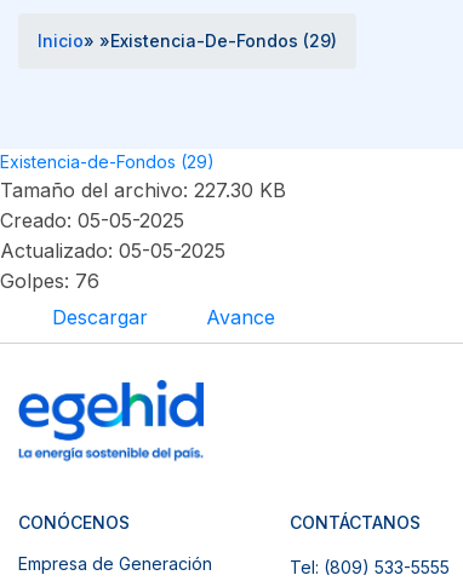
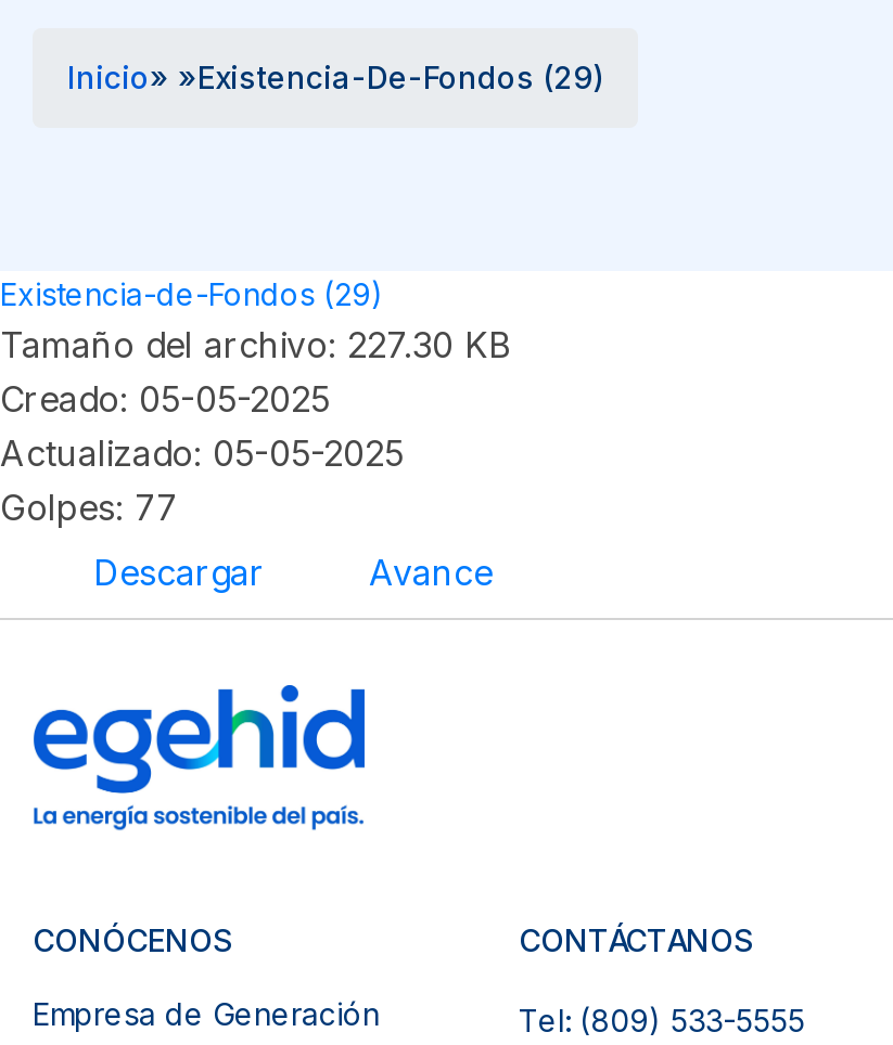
[0,269,99,293] Golpes: 76 -> [0,486,178,529] Golpes: 77

